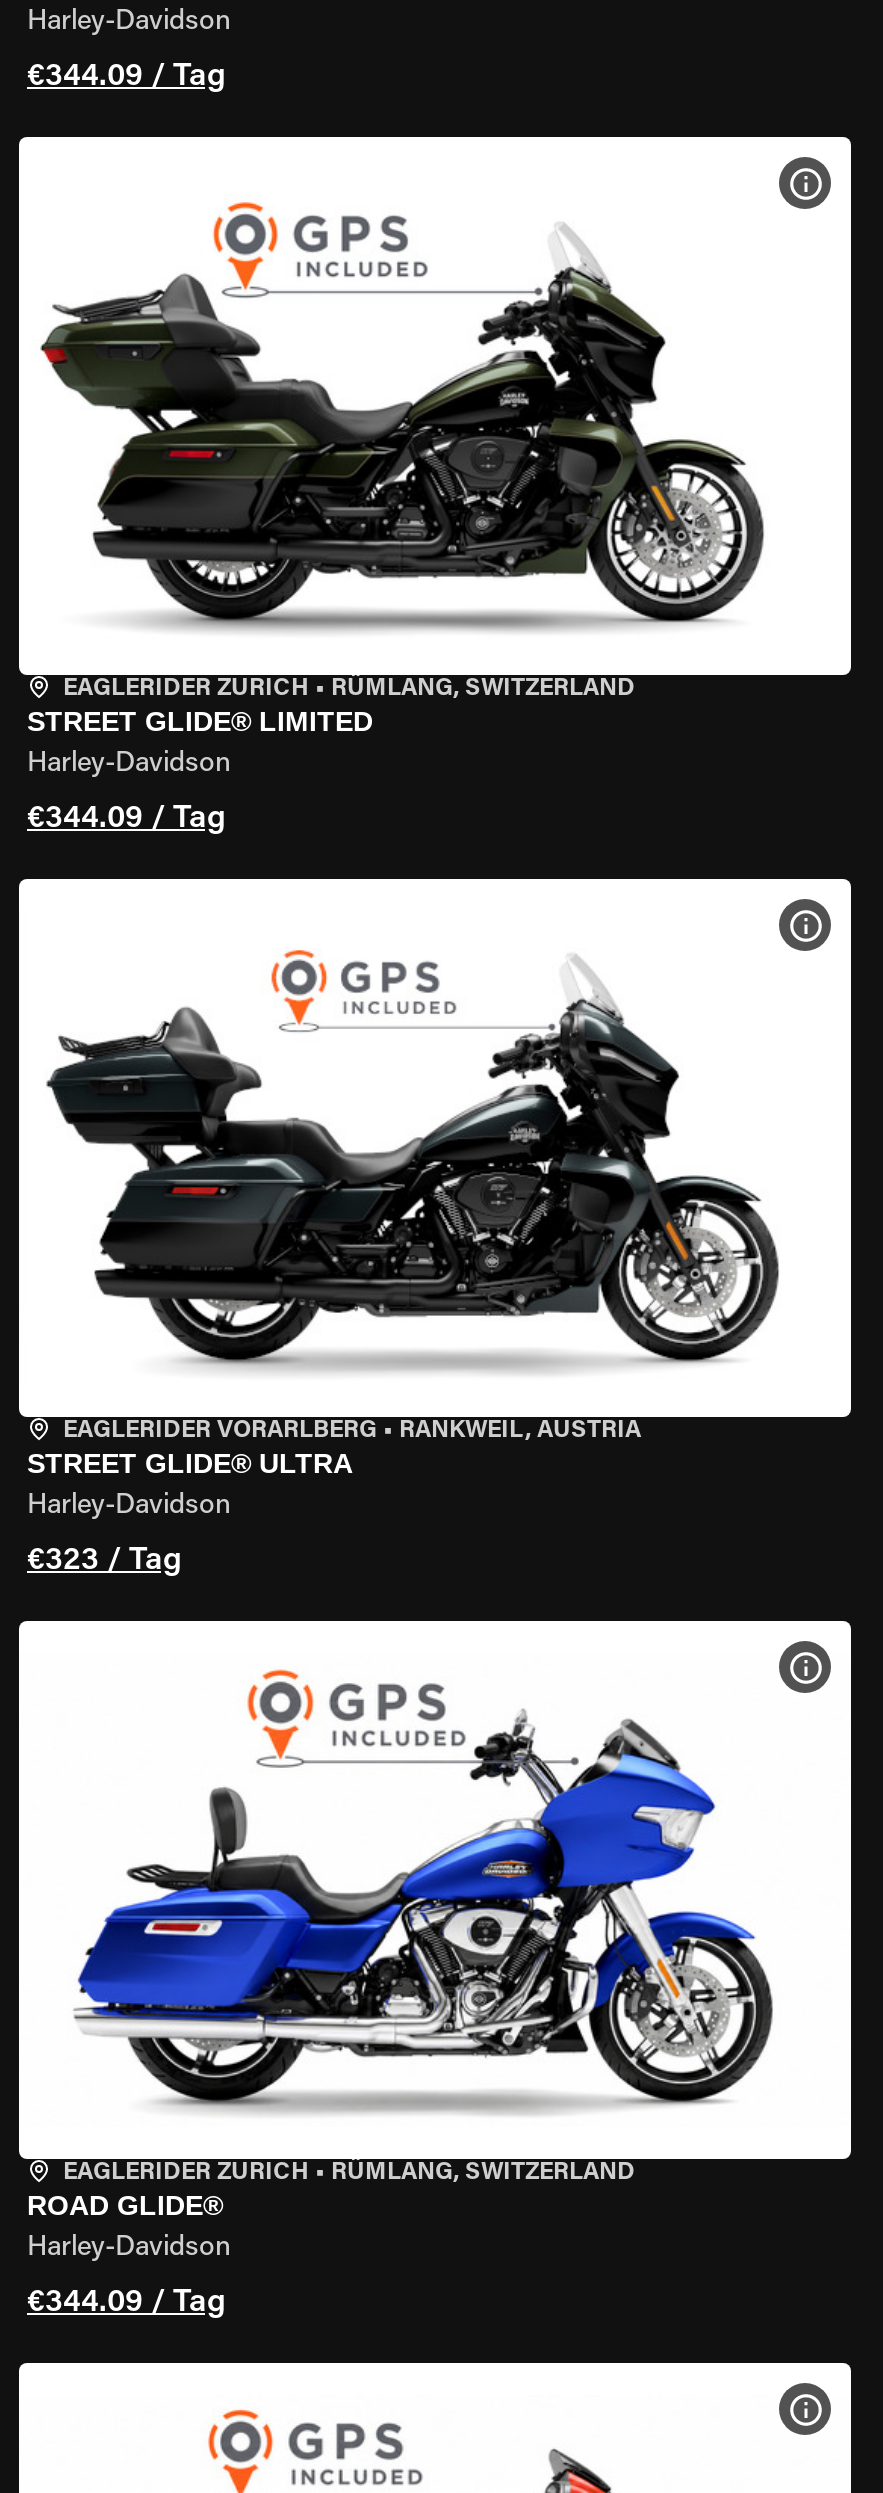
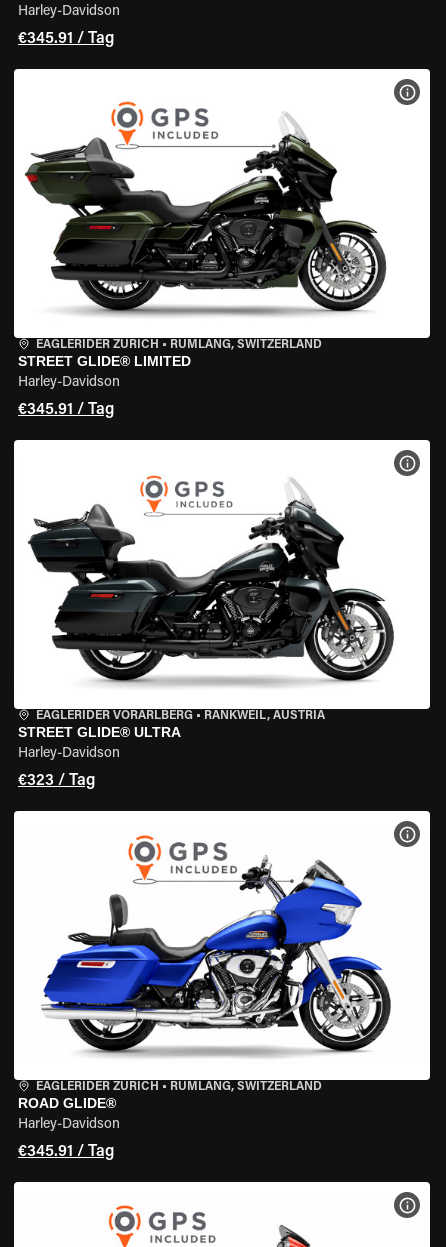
[27,61,225,93] €344.09 / Tag -> [18,31,114,47] €345.91 / Tag
[27,803,225,835] €344.09 / Tag -> [18,402,114,418] €345.91 / Tag
[27,2287,225,2319] €344.09 / Tag -> [18,1144,114,1160] €345.91 / Tag

